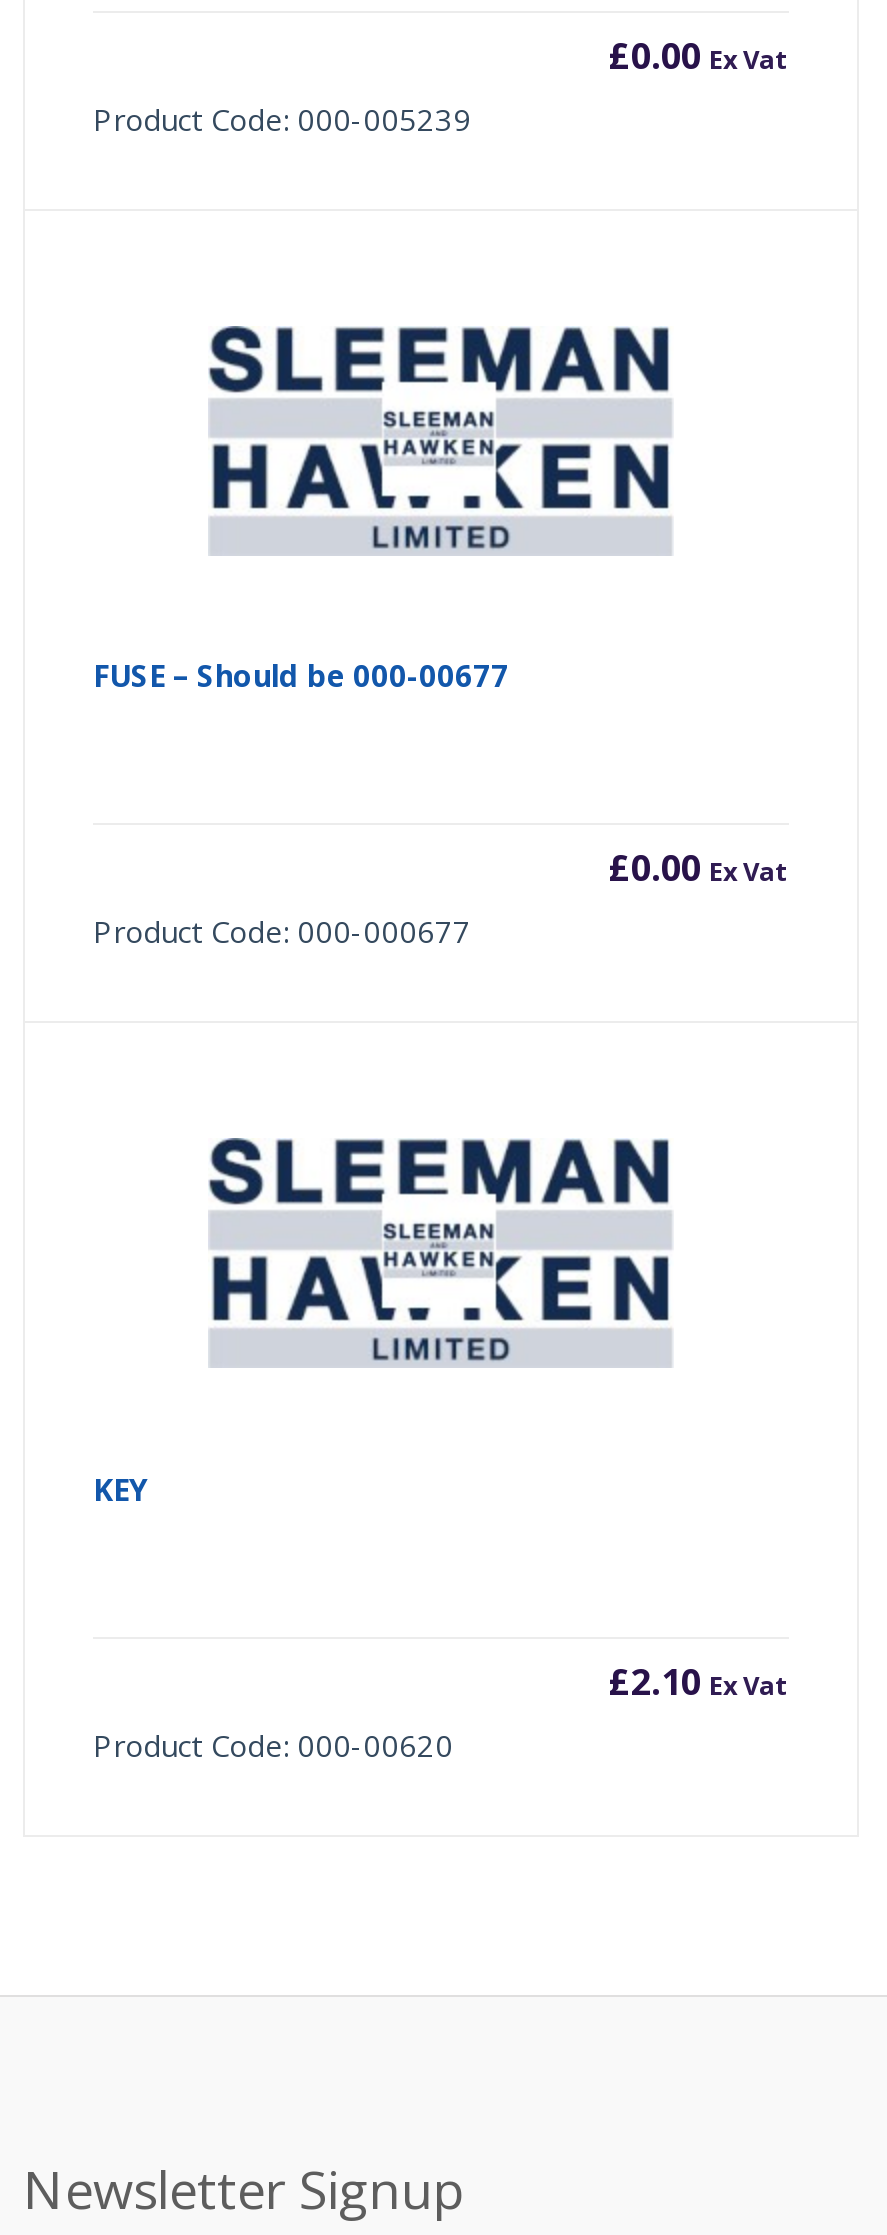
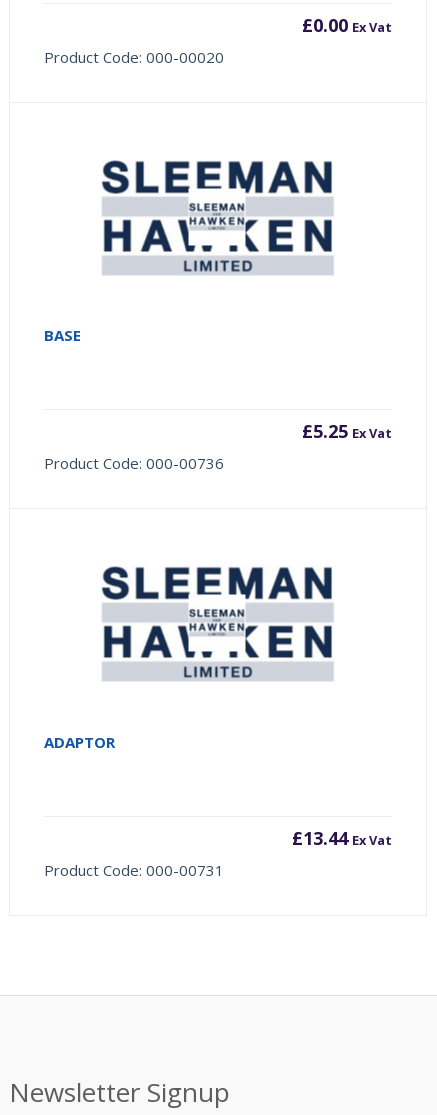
[93,100,471,140] Product Code: 000-005239 -> [44,47,224,67] Product Code: 000-00020
[93,656,509,696] FUSE – Should be 000-00677 -> [44,325,81,345] BASE
[93,844,789,952] £0.00 Ex Vat | Product Code: 000-000677 -> [44,419,392,473] £5.25 Ex Vat | Product Code: 000-00736
[93,1468,149,1508] KEY -> [44,731,115,751] ADAPTOR
[93,1656,789,1764] £2.10 Ex Vat | Product Code: 000-00620 -> [44,825,392,879] £13.44 Ex Vat | Product Code: 000-00731

